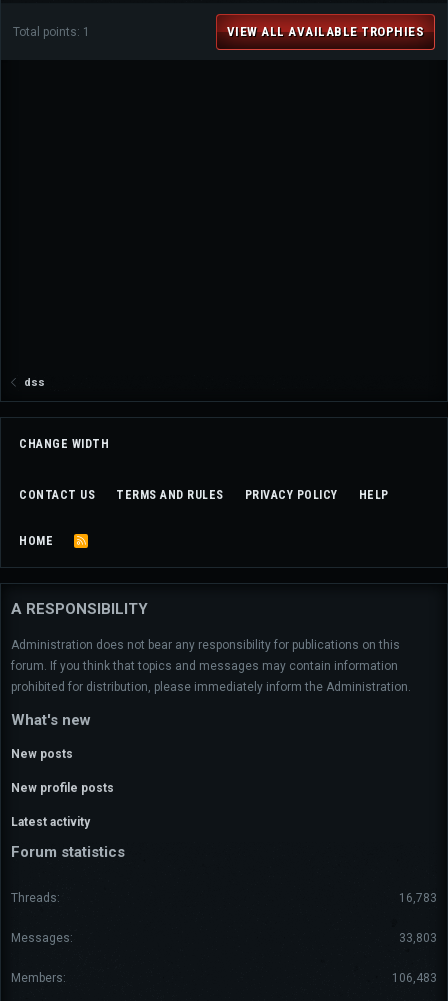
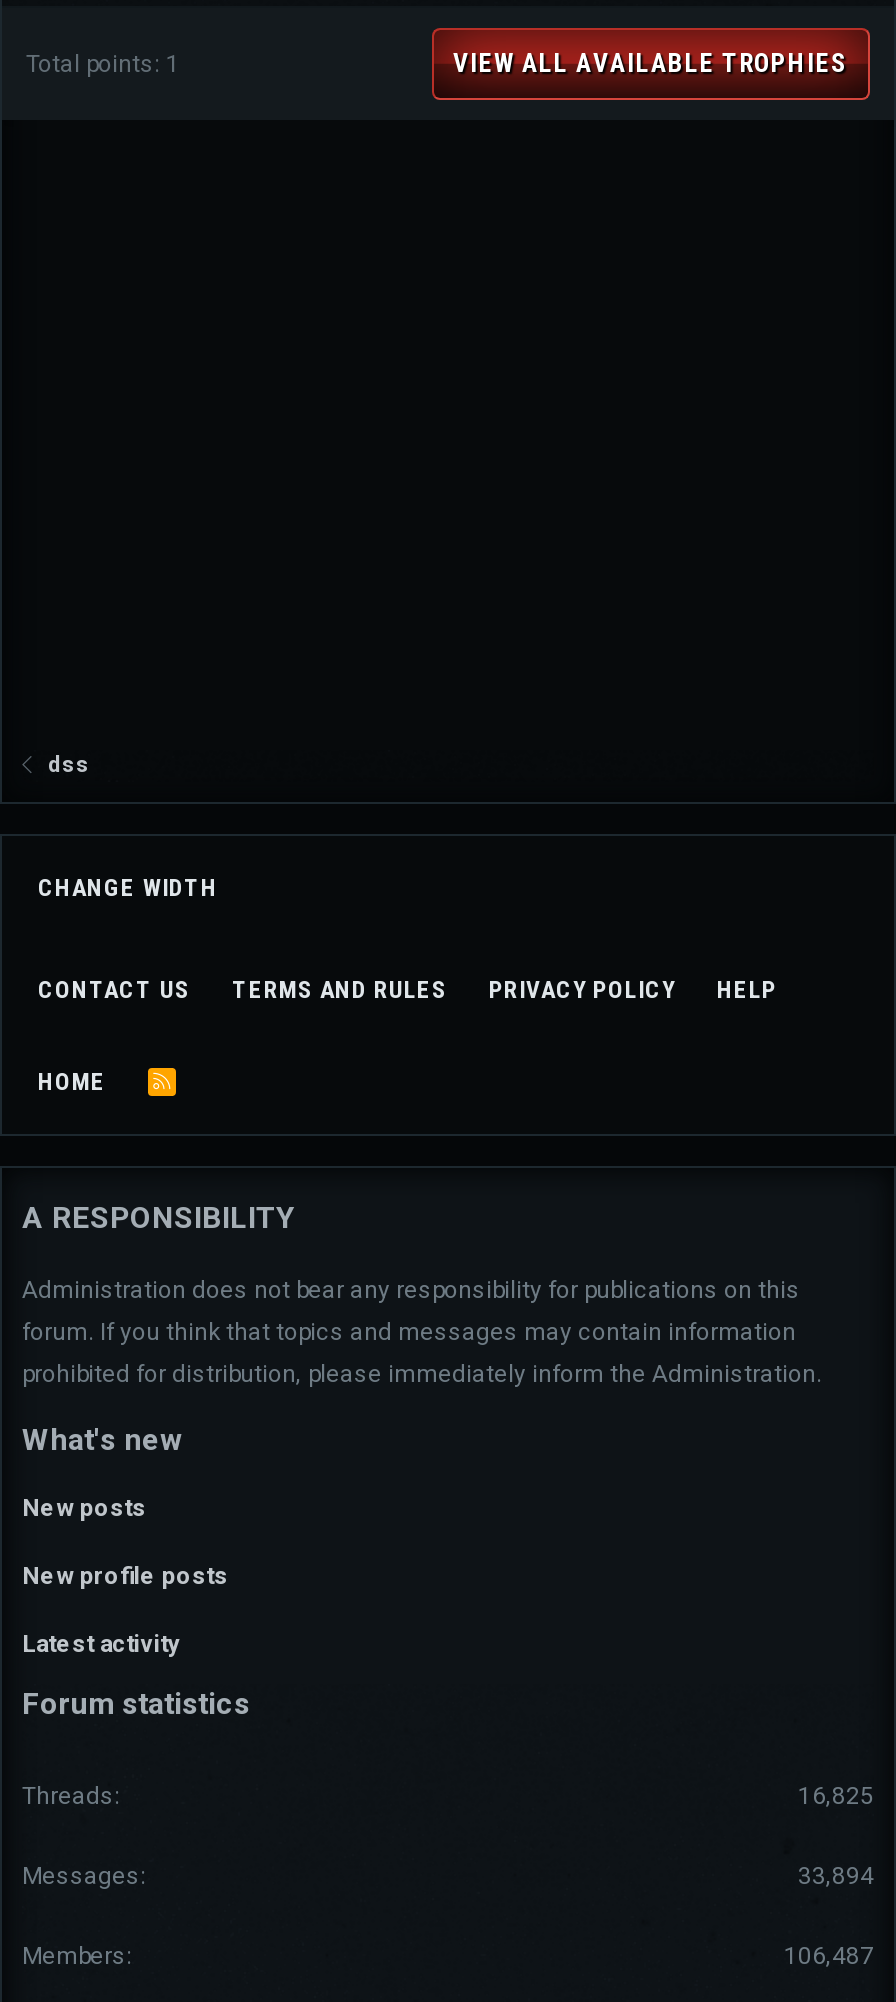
[399,891,437,905] 16,783 -> [798,1783,874,1811] 16,825
[399,931,437,945] 33,803 -> [798,1863,874,1891] 33,894
[392,971,437,985] 106,483 -> [784,1943,874,1971] 106,487

